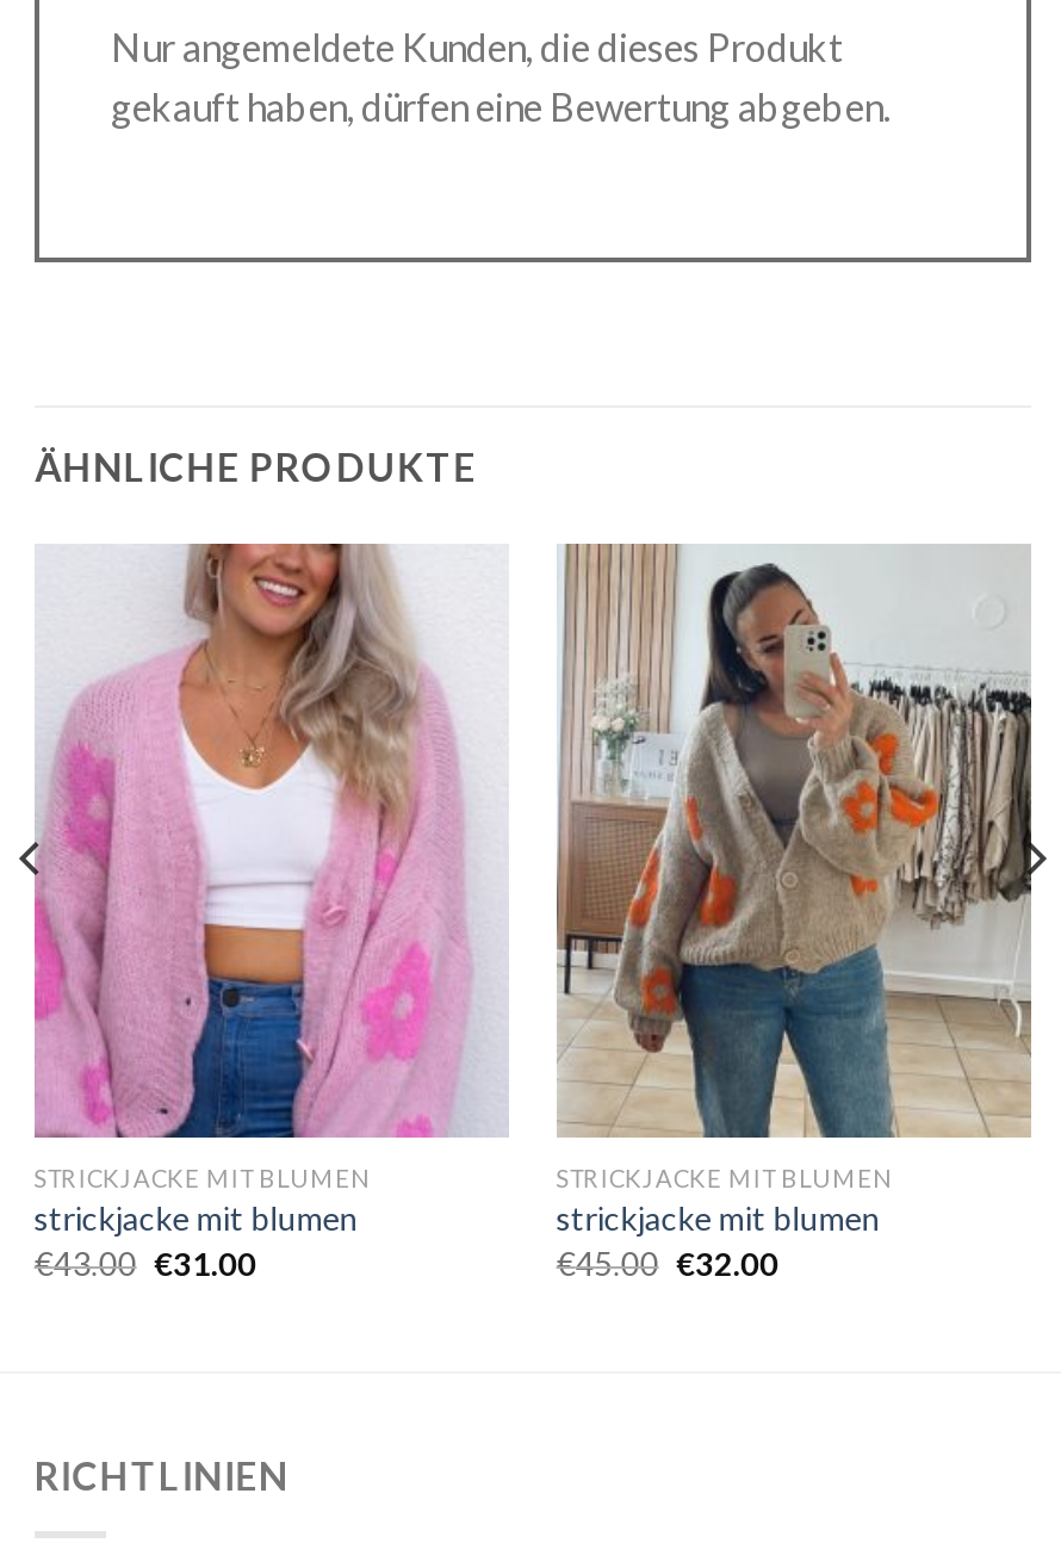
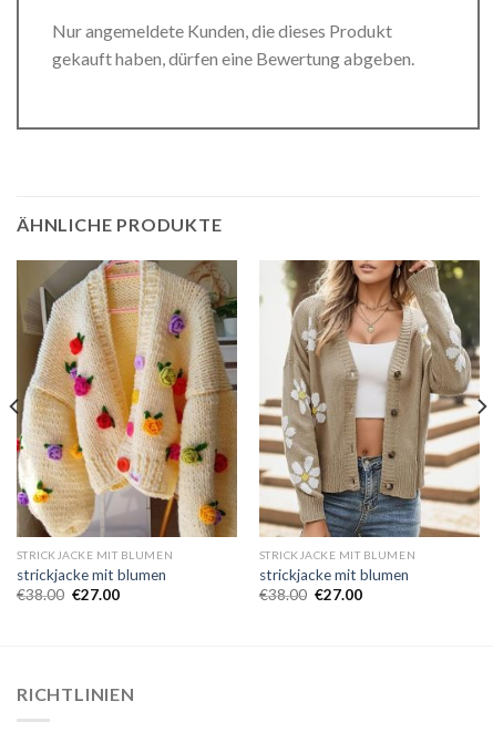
[32,544,509,1140] [image] -> [16,259,238,538] [image]
[554,541,1034,1140] [image] -> [259,259,481,538] [image]
[34,1245,256,1283] €43.00 €31.00 -> [16,586,120,604] €38.00 €27.00
[556,1245,778,1283] €45.00 €32.00 -> [259,586,362,604] €38.00 €27.00

